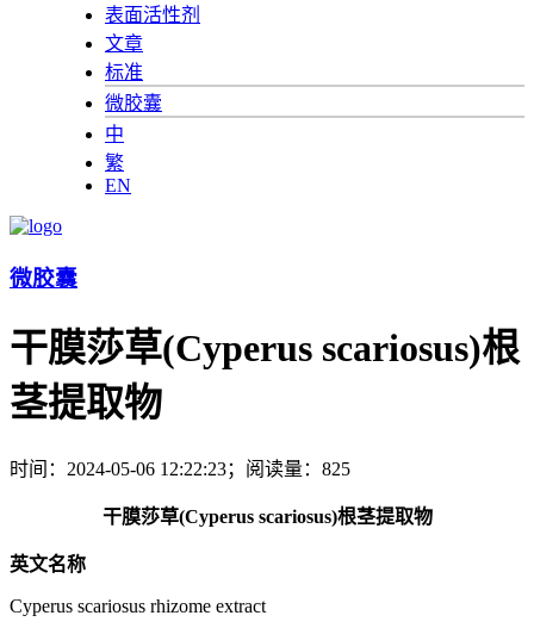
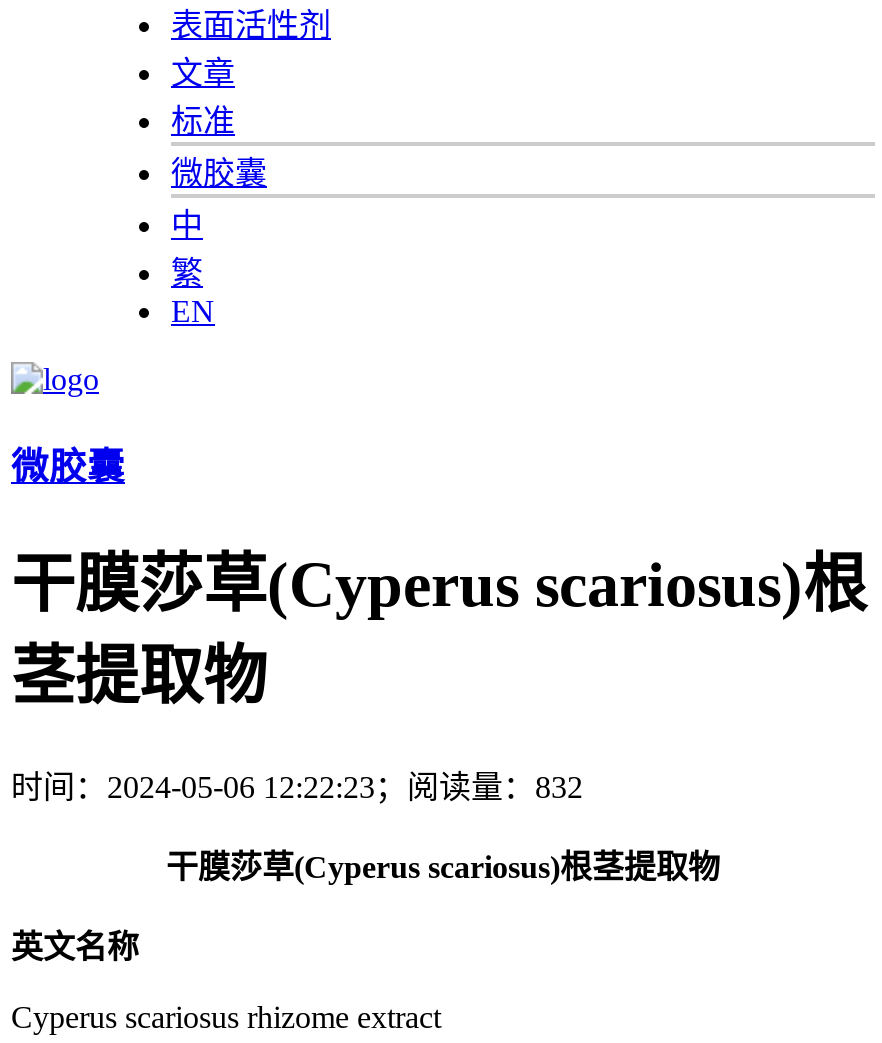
[10,458,350,479] 时间：2024-05-06 12:22:23；阅读量：825 -> [11,769,583,803] 时间：2024-05-06 12:22:23；阅读量：832

